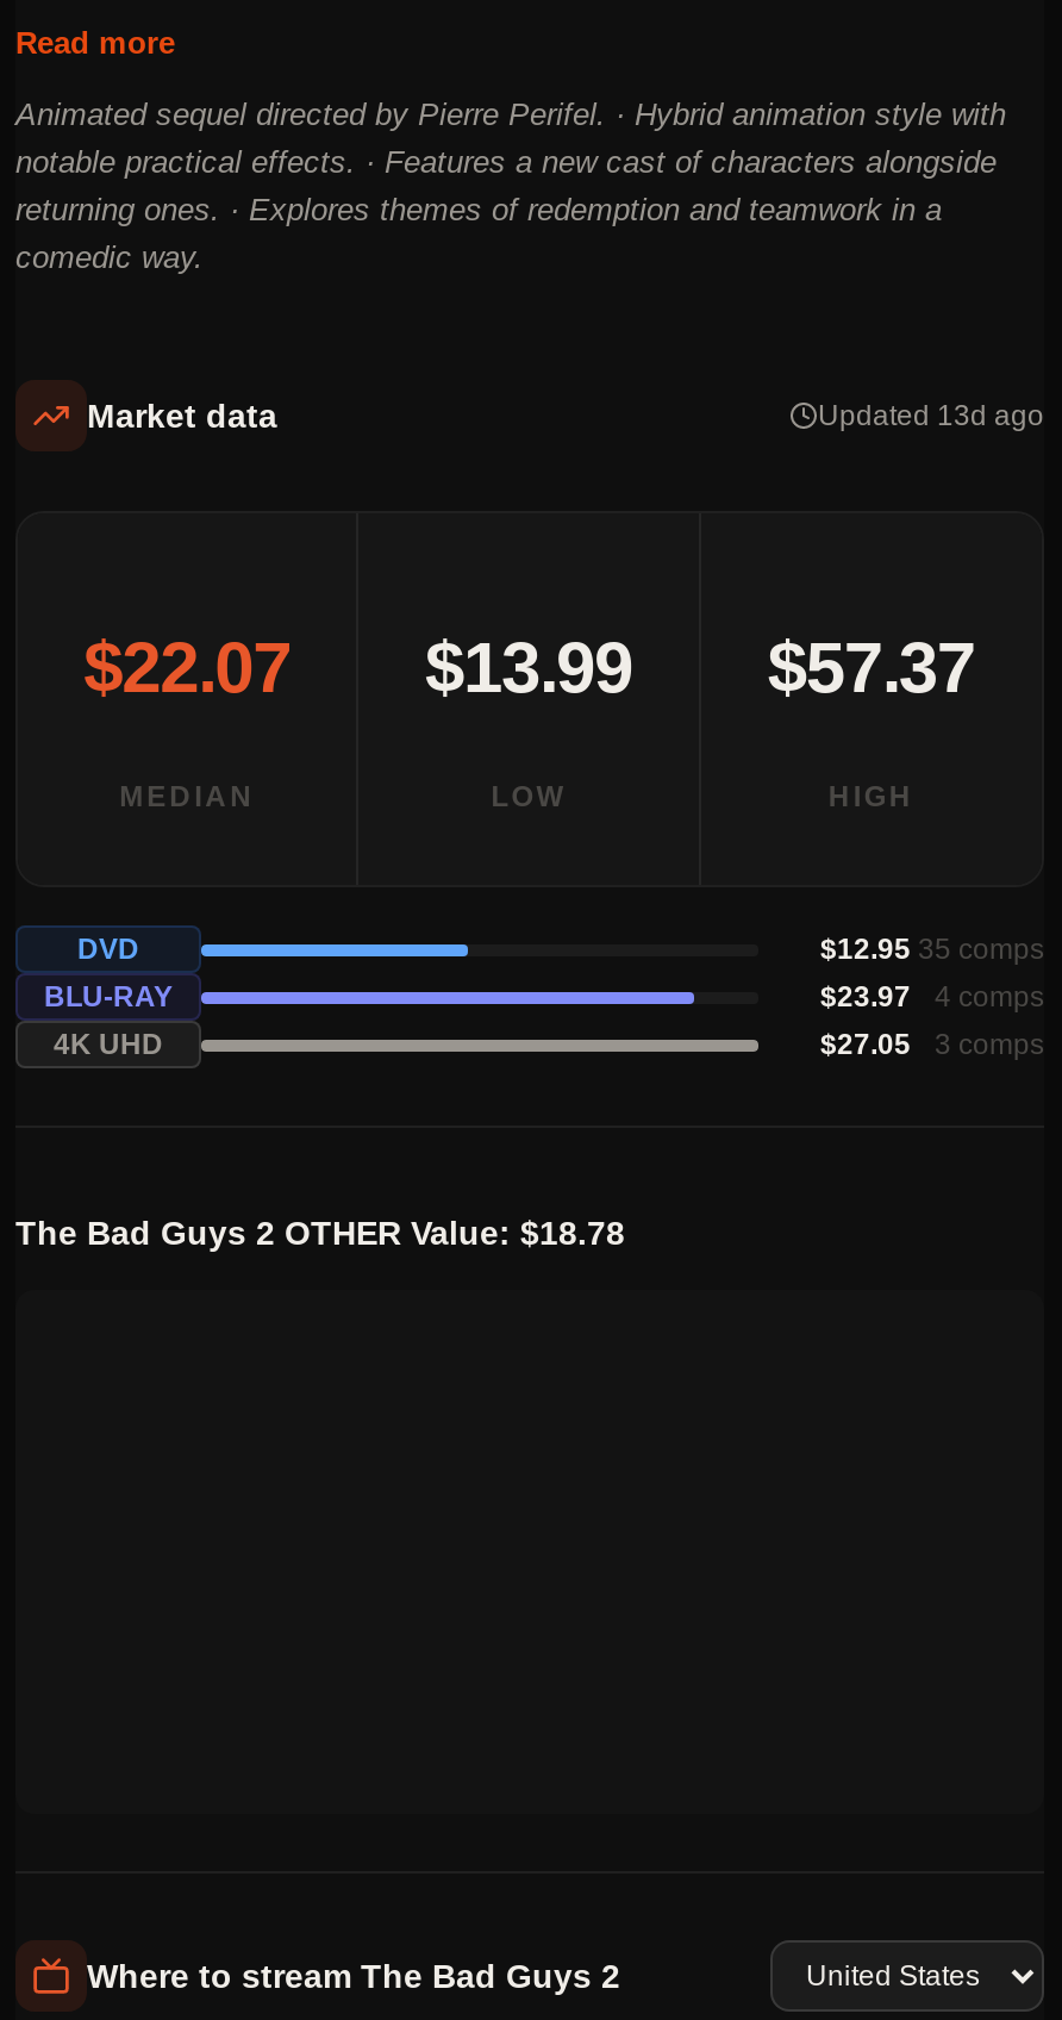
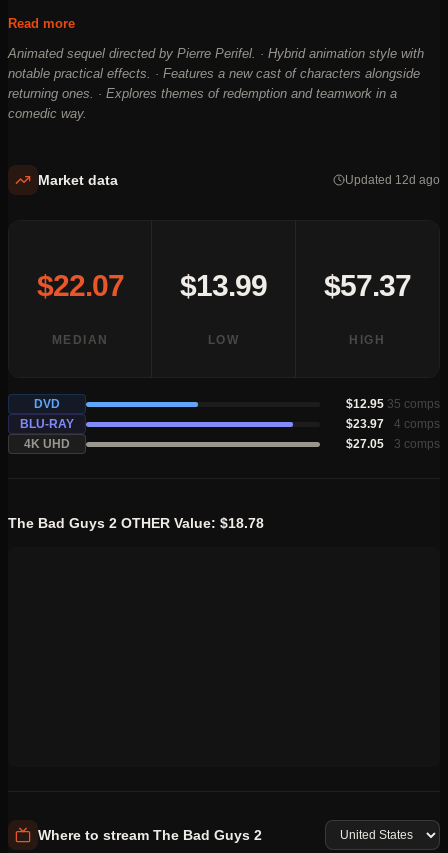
[818,400,1044,434] Updated 13d ago -> [345,173,440,187] Updated 12d ago

